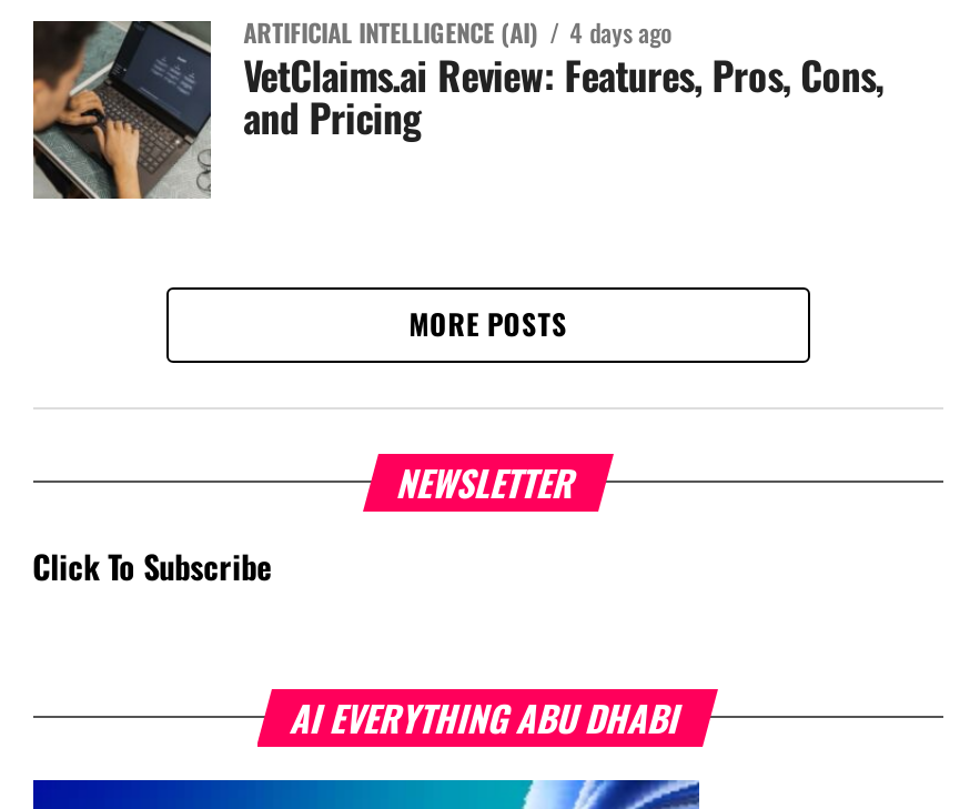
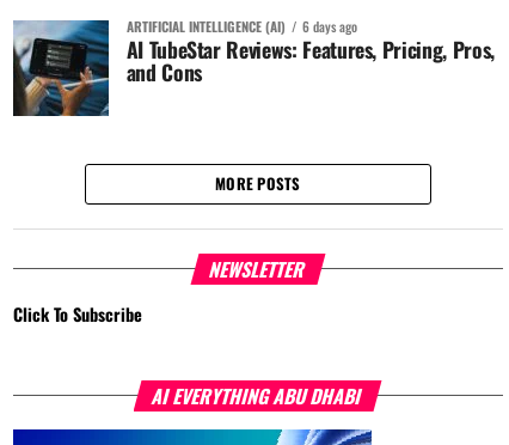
[31,14,883,199] [image] | 4 days ago | VetClaims.ai Review: Features, Pros, Cons, | and Pricing -> [12,17,494,116] [image] | 6 days ago | AI TubeStar Reviews: Features, Pricing, Pros, | and Cons

